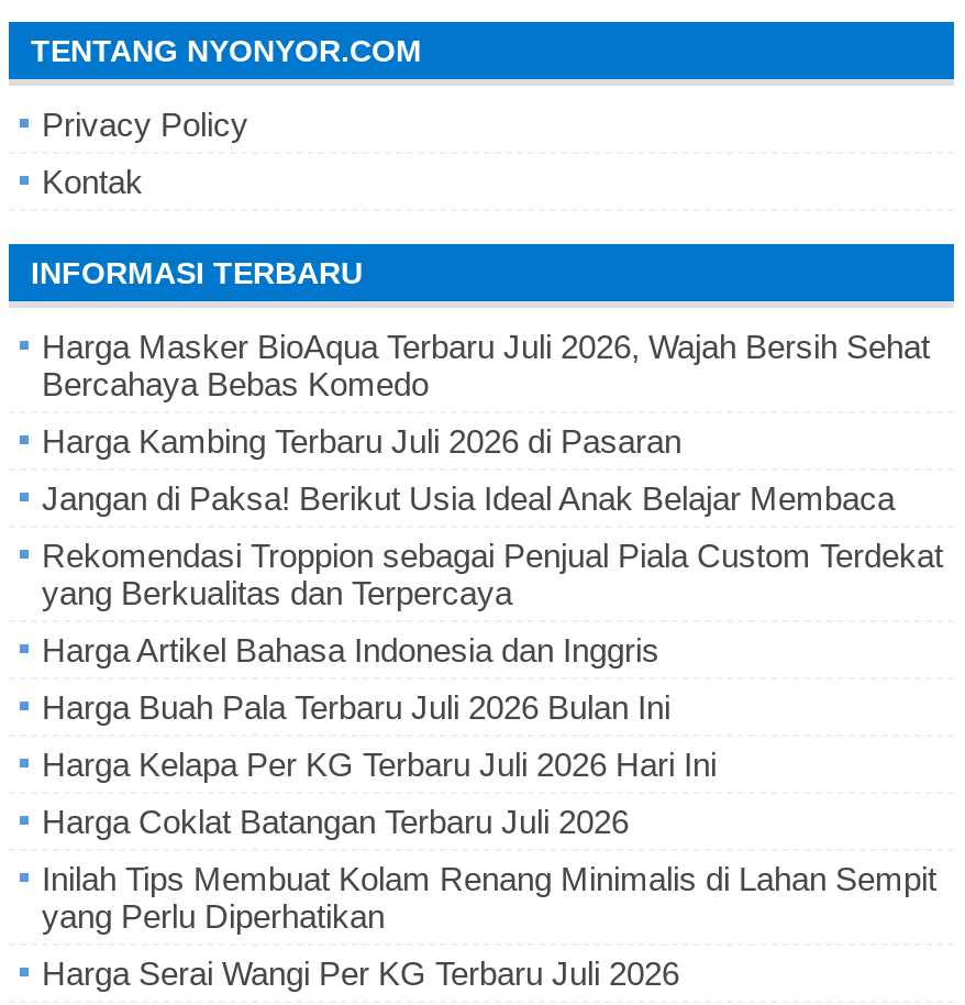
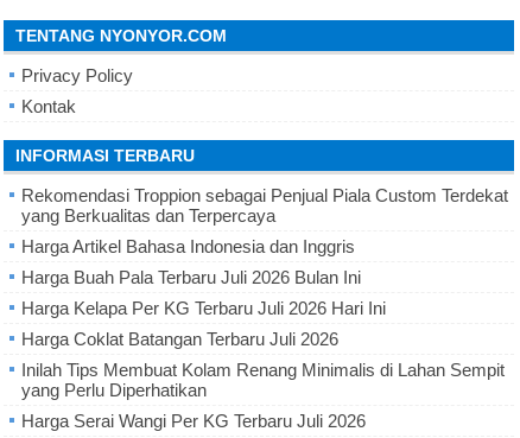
[42,328,930,517] Harga Masker BioAqua Terbaru Juli 2026, Wajah Bersih Sehat | Bercahaya Bebas Komedo | Harga Kambing Terbaru Juli 2026 di Pasaran | Jangan di Paksa! Berikut Usia Ideal Anak Belajar Membaca -> none

